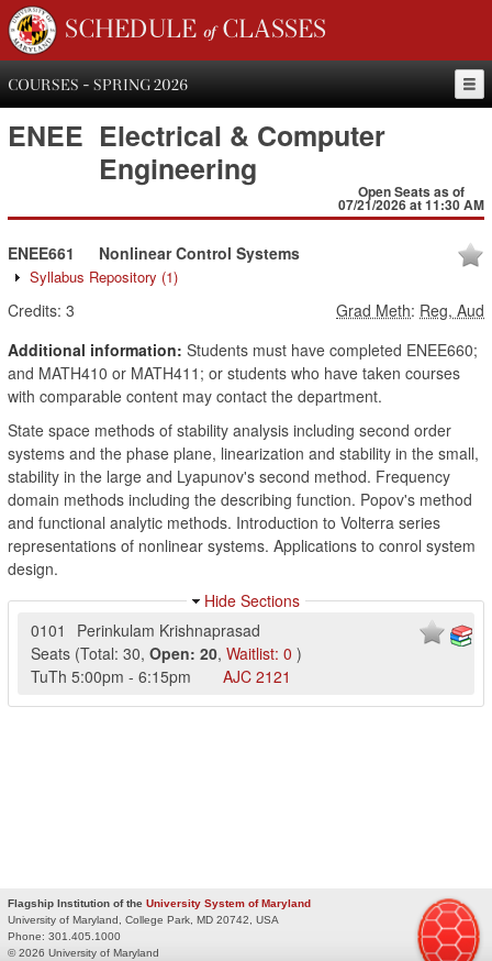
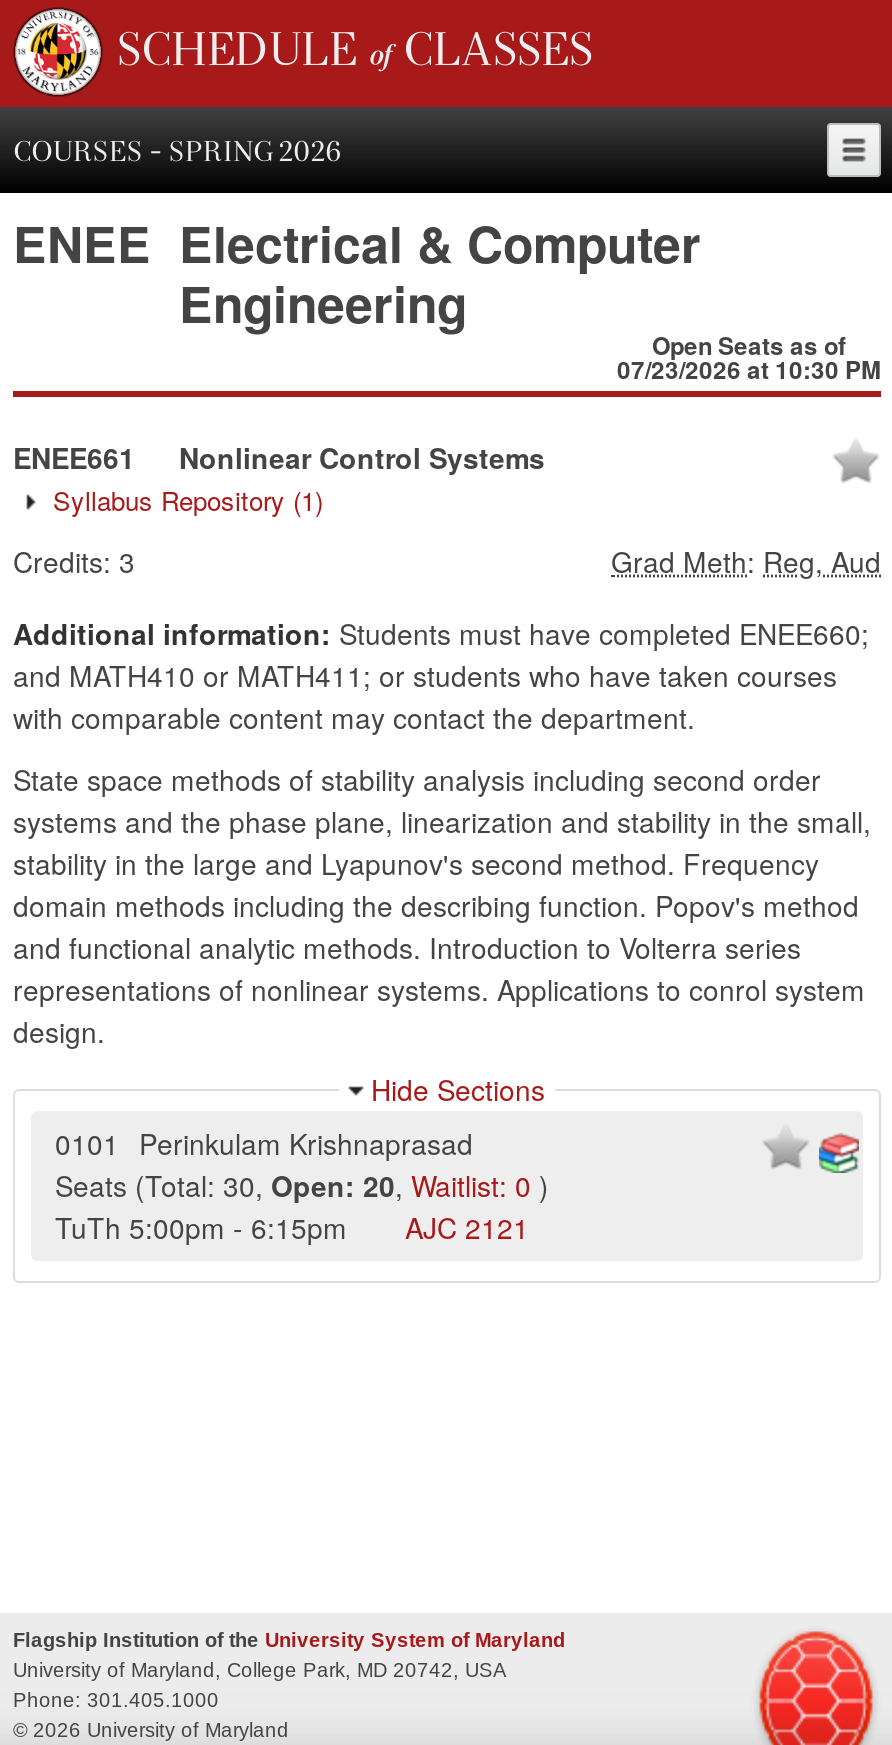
[338,195,484,214] 07/21/2026 at 11:30 AM -> [617,351,881,387] 07/23/2026 at 10:30 PM

